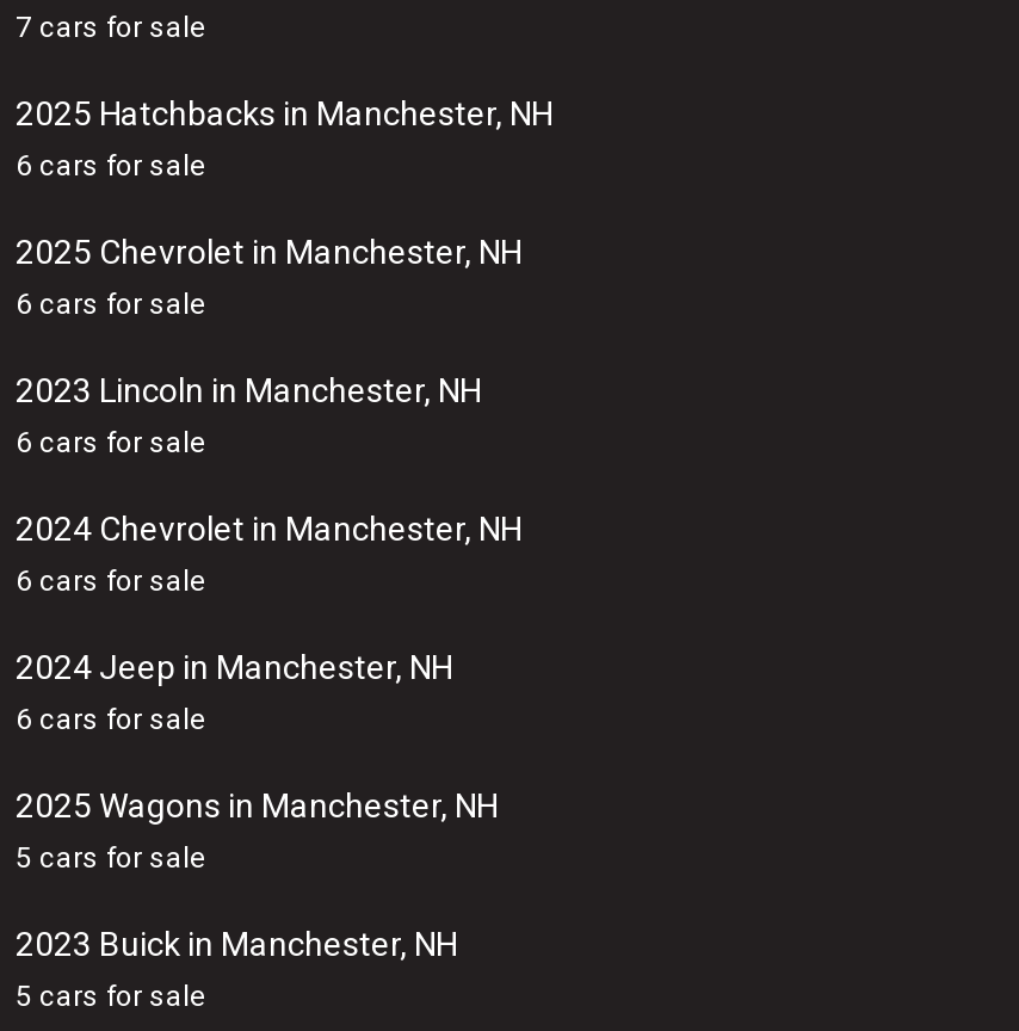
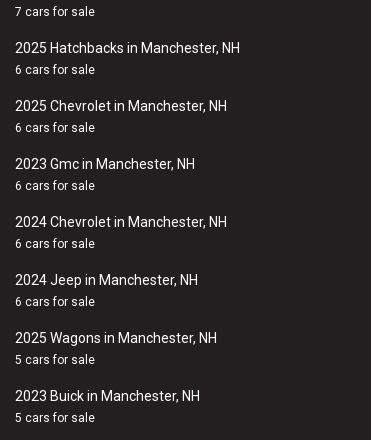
[16,371,481,409] 2023 Lincoln in Manchester, NH -> [15,156,195,172] 2023 Gmc in Manchester, NH

